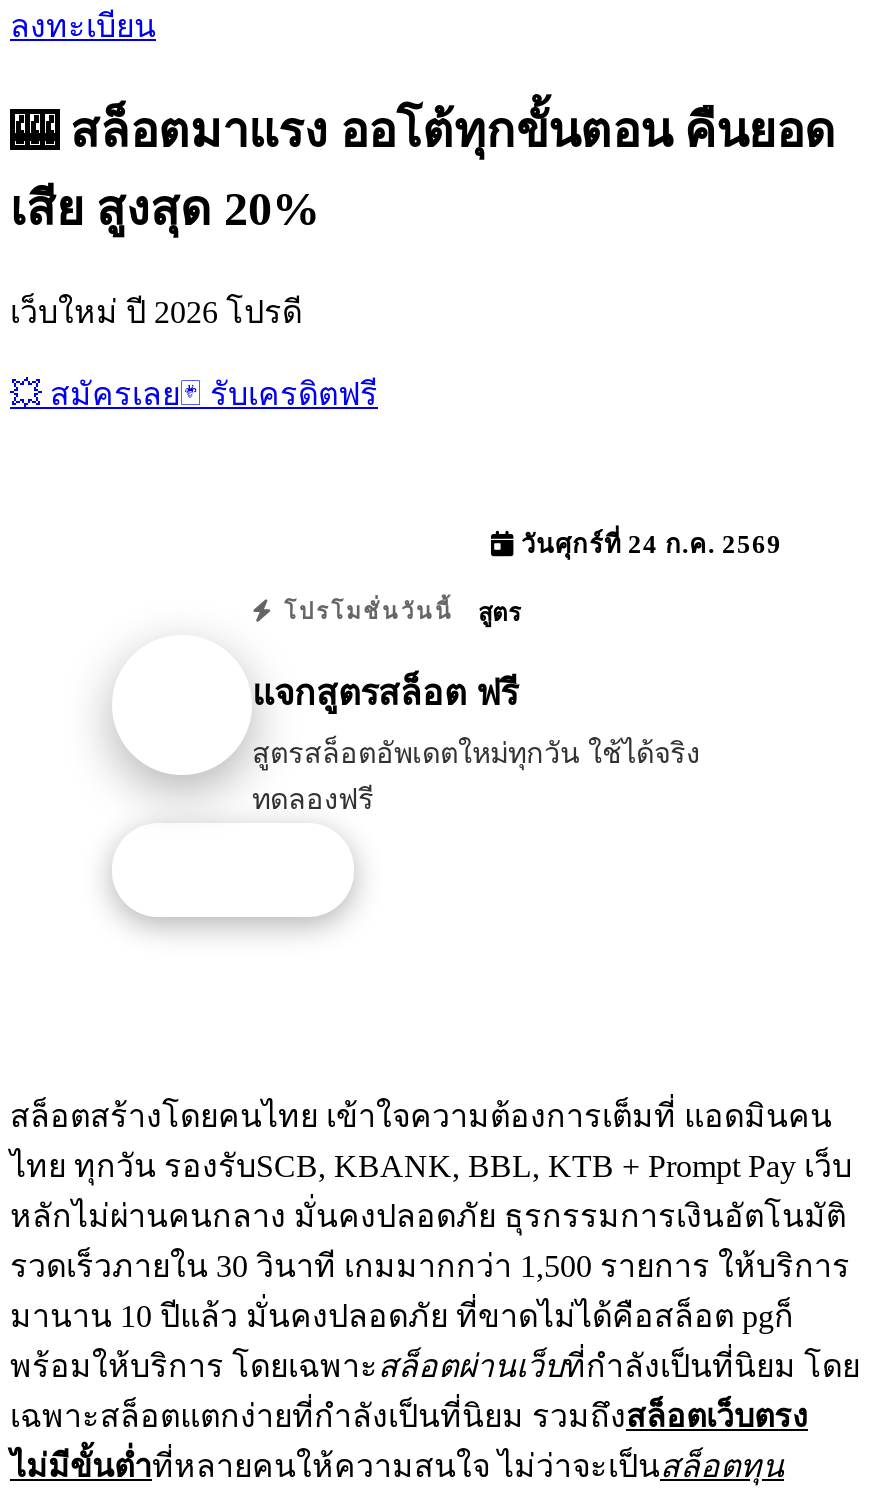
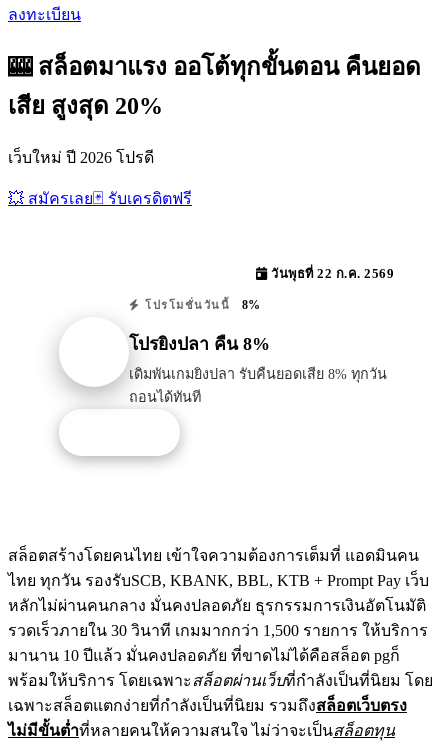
[514,531,782,559] วันศุกร์ที่ 24 ก.ค. 2569 -> [267,267,394,281] วันพุธที่ 22 ก.ค. 2569
[478,599,520,627] สูตร -> [242,298,260,312] 8%
[252,674,518,714] แจกสูตรสล็อต ฟรี -> [129,334,270,354] โปรยิงปลา คืน 8%
[252,738,700,816] สูตรสล็อตอัพเดตใหม่ทุกวัน ใช้ได้จริง | ทดลองฟรี -> [129,366,387,405] เดิมพันเกมยิงปลา รับคืนยอดเสีย 8% ทุกวัน | ถอนได้ทันที

